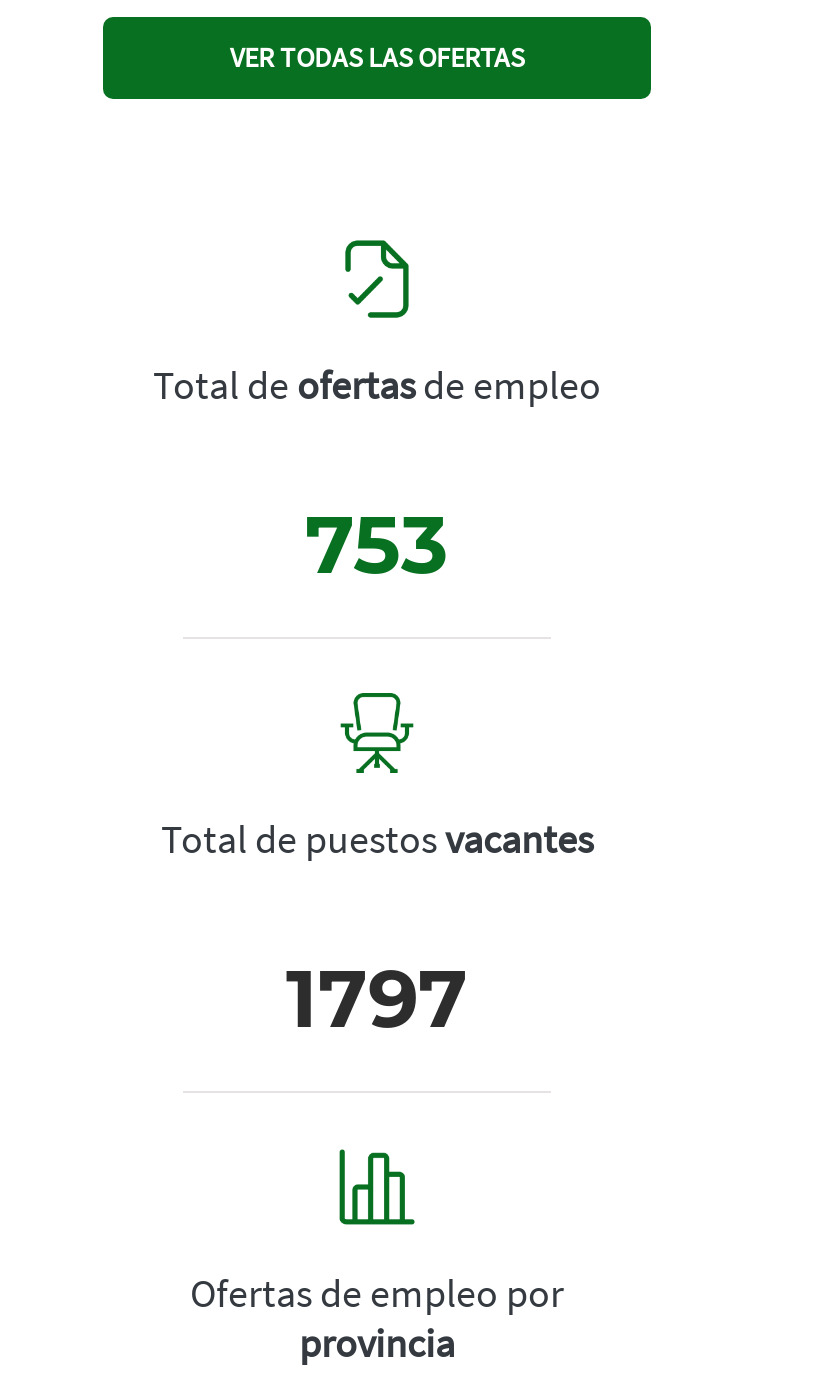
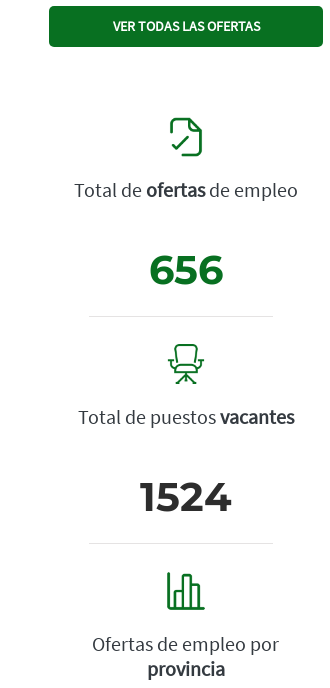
[305,495,449,593] 753 -> [149,245,223,294] 656
[286,949,468,1047] 1797 -> [140,472,232,521] 1524

